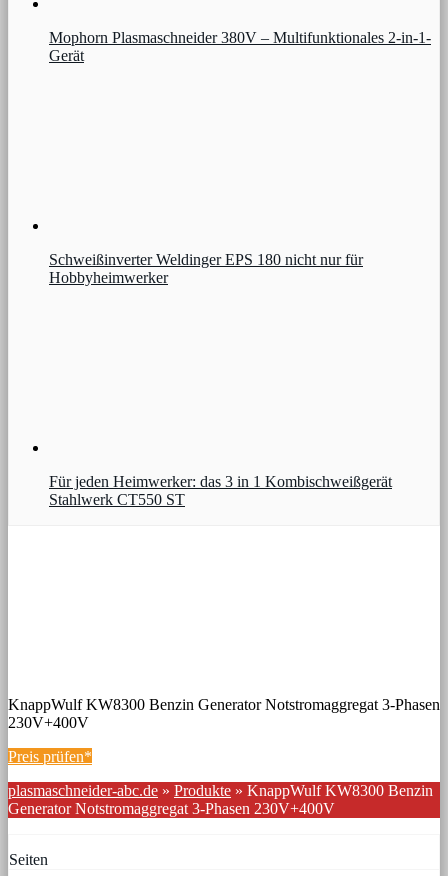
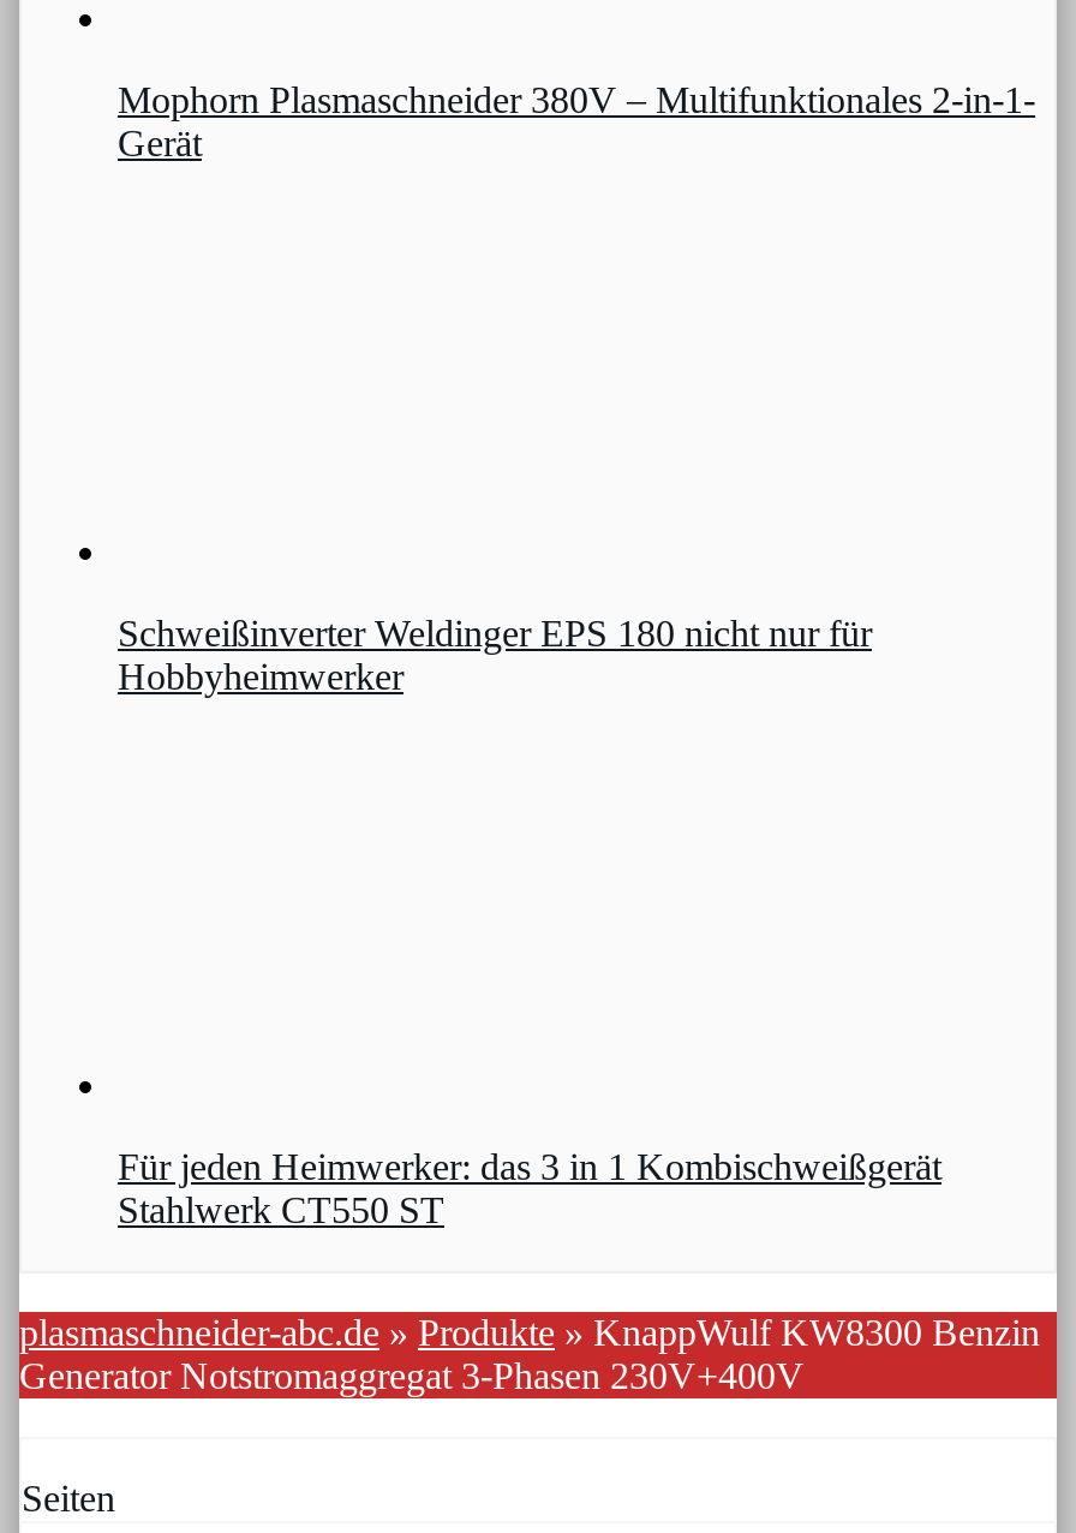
[8,696,440,765] KnappWulf KW8300 Benzin Generator Notstromaggregat 3-Phasen | 230V+400V | Preis prüfen* -> none

